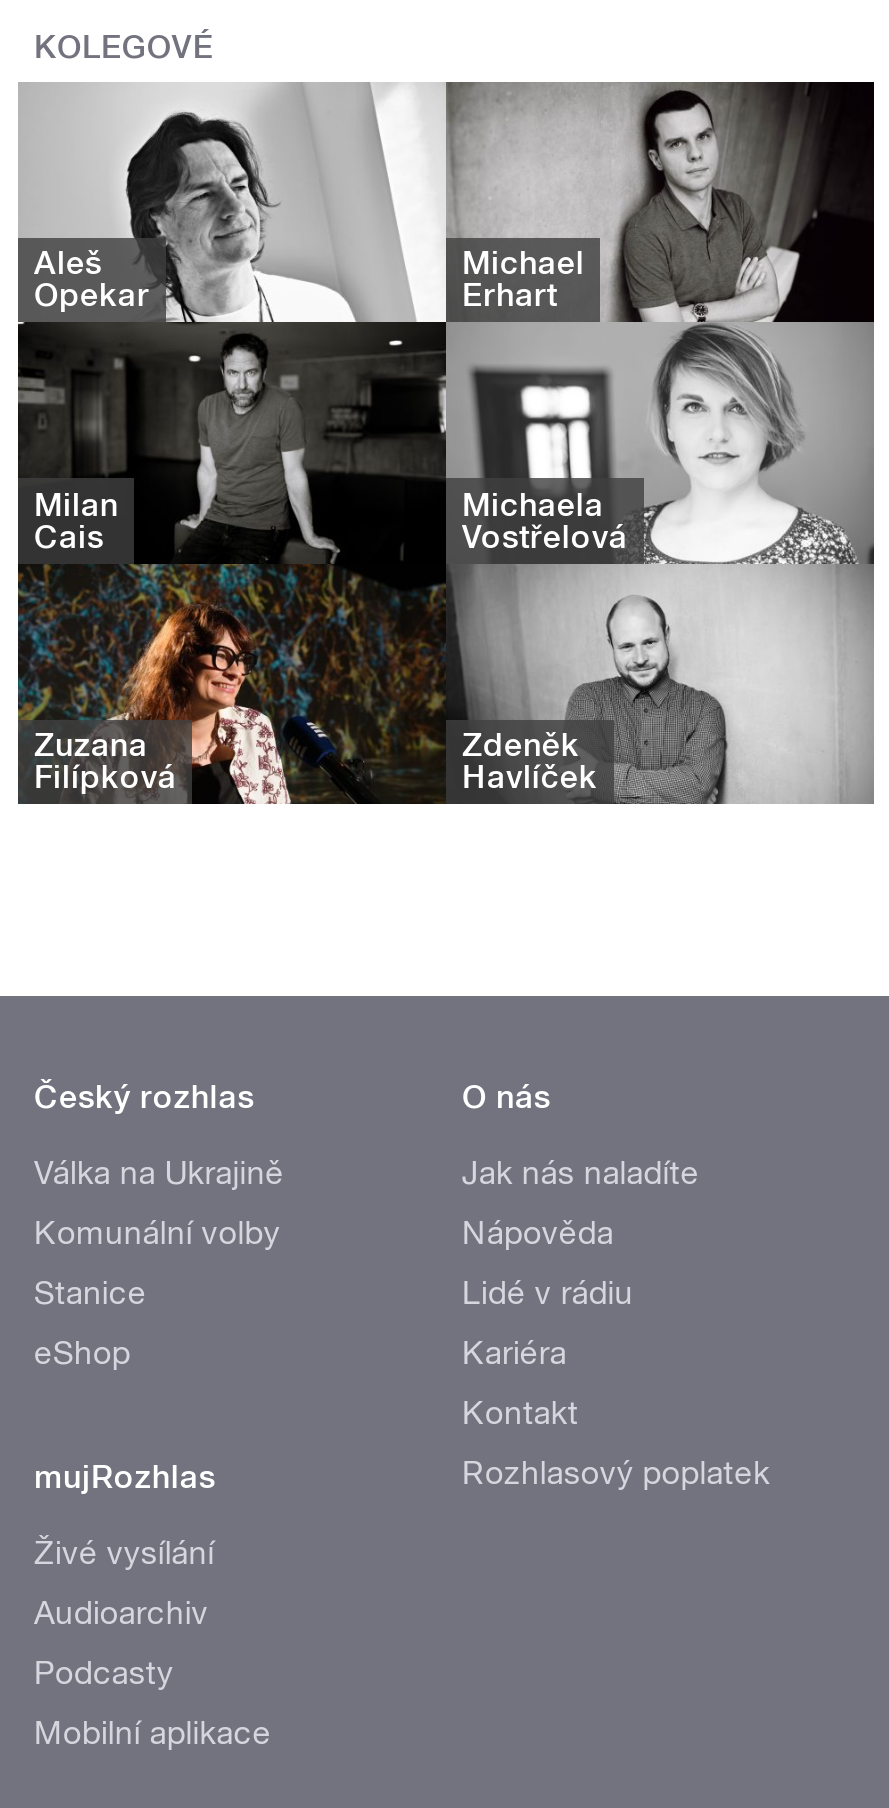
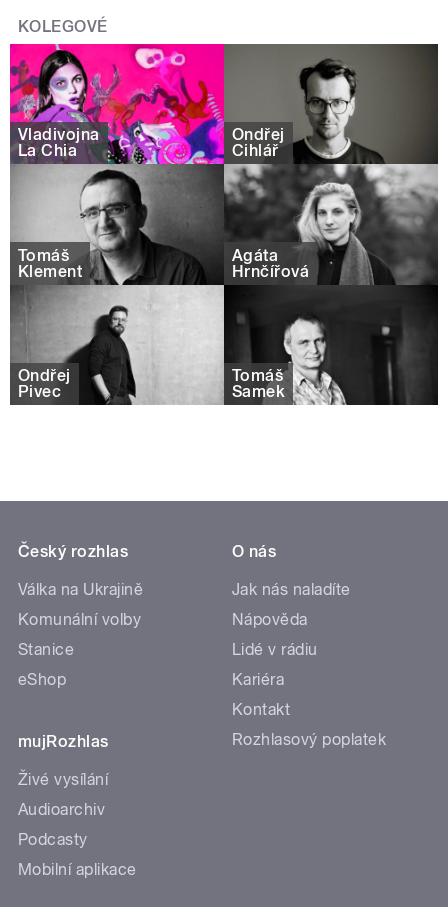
[18,82,874,806] [image] | Aleš | Opekar -> [9,43,438,406] [image] | Vladivojna | La Chia
[462,244,585,314] Michael | Erhart -> [232,125,285,160] Ondřej | Cihlář
[34,485,119,555] Milan | Cais -> [18,245,82,280] Tomáš | Klement
[462,485,628,555] Michaela | Vostřelová -> [232,245,309,280] Agáta | Hrnčířová
[34,726,177,796] Zuzana | Filípková -> [18,366,71,401] Ondřej | Pivec
[462,726,598,796] Zdeněk | Havlíček -> [232,366,285,401] Tomáš | Samek

